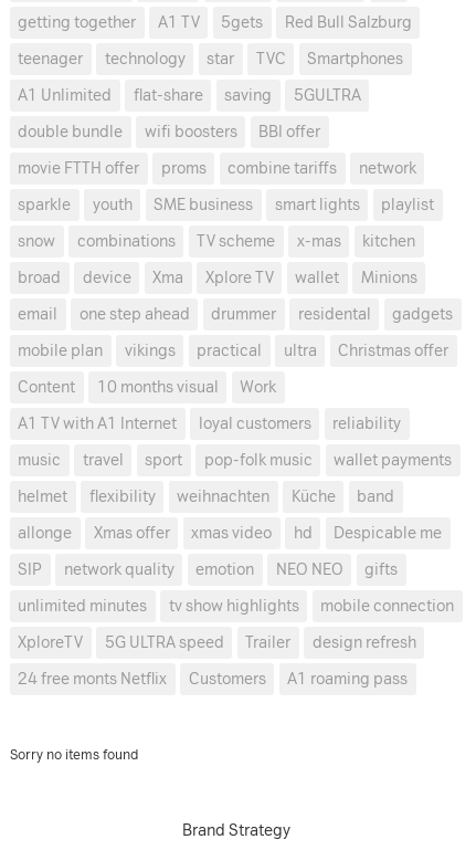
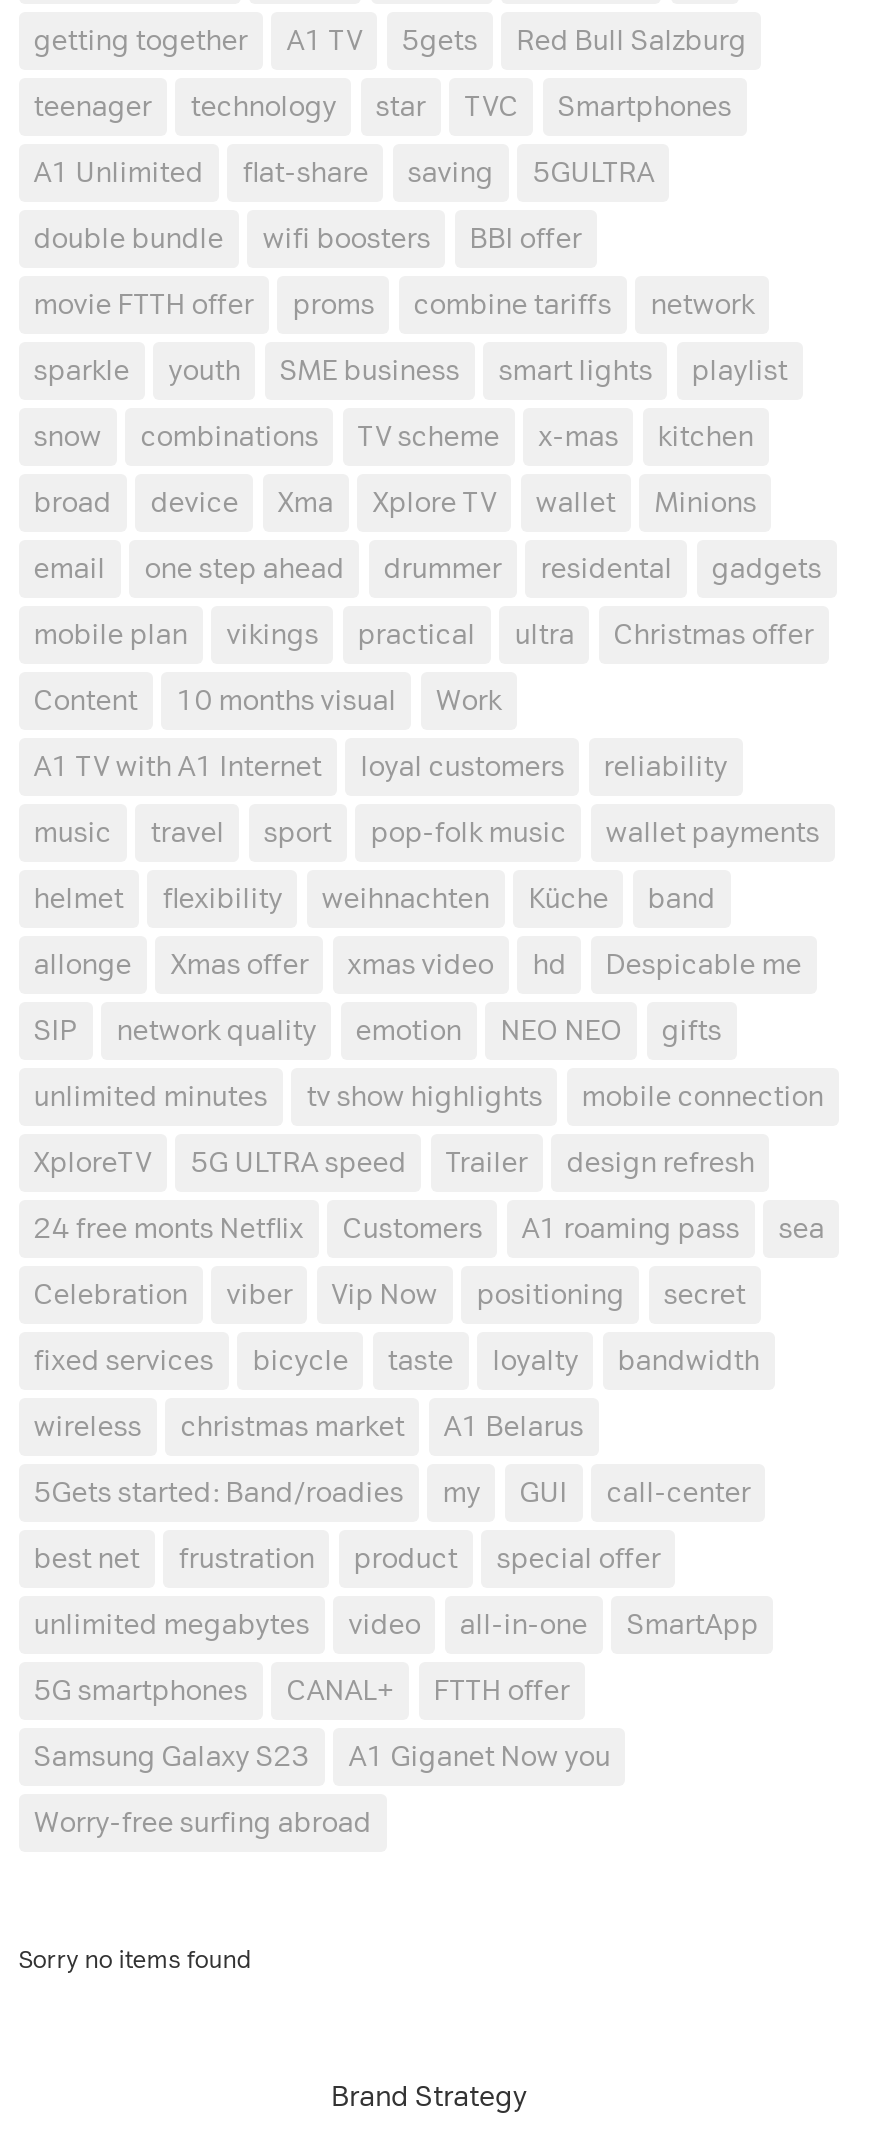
none -> [33,1212,825,1840] sea | Celebration | viber | Vip Now | positioning | secret | fixed services | bicycle | taste | loyalty | bandwidth | wireless | christmas market | A1 Belarus | 5Gets started: Band/roadies | my | GUI | call-center | best net | frustration | product | special offer | unlimited megabytes | video | all-in-one | SmartApp | 5G smartphones | CANAL+ | FTTH offer | Samsung Galaxy S23 | A1 Giganet Now you | Worry-free surfing abroad

